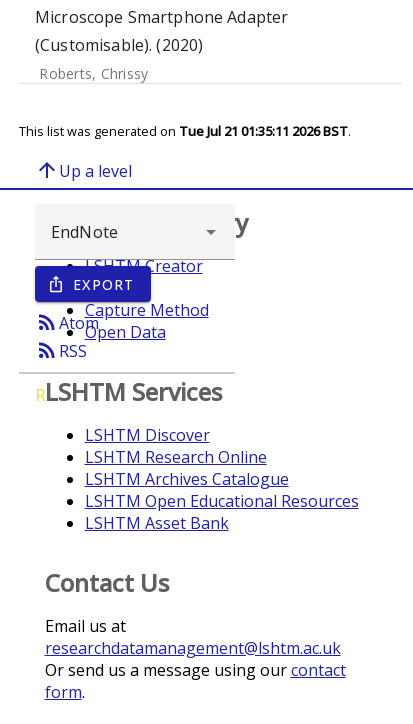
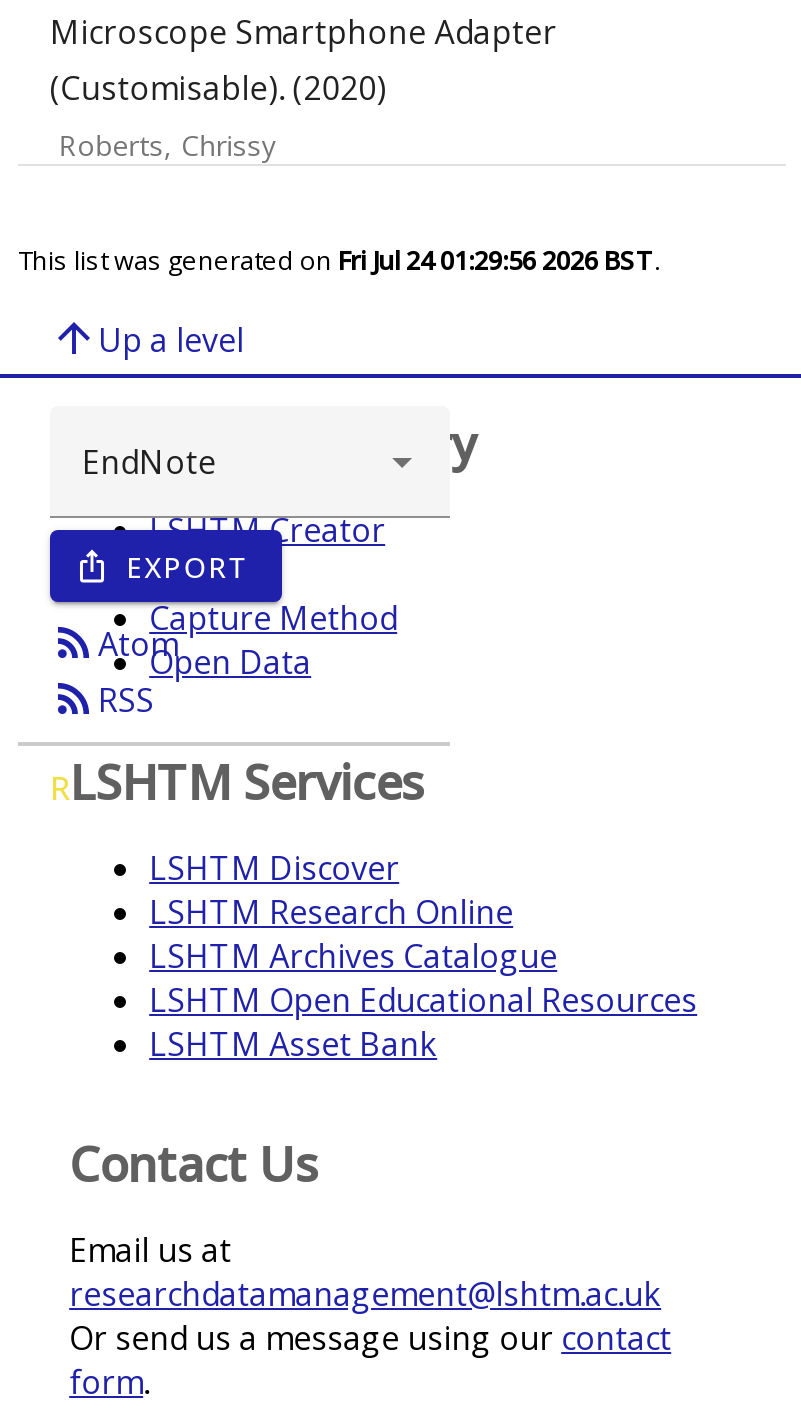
[19,122,351,140] This list was generated on Tue Jul 21 01:35:11 2026 BST. -> [18,242,660,278] This list was generated on Fri Jul 24 01:29:56 2026 BST.

